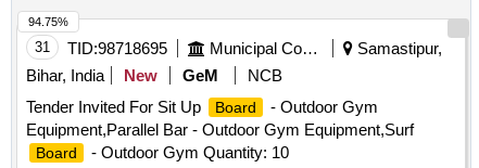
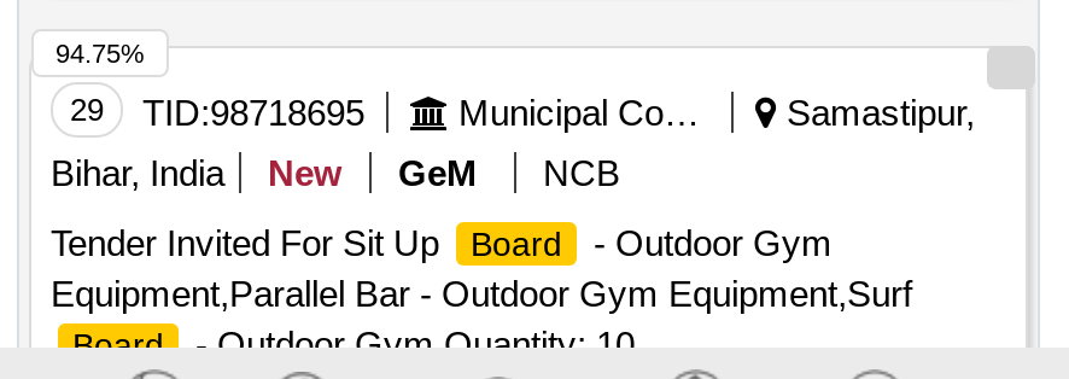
[35,39,167,58] 31 TID:98718695 -> [70,92,364,133] 29 TID:98718695

